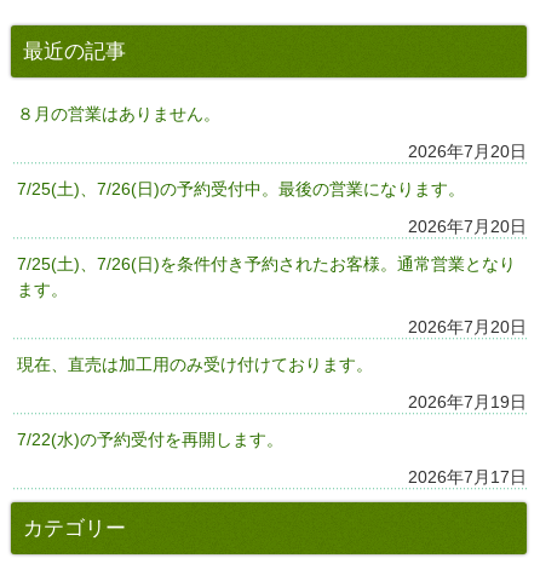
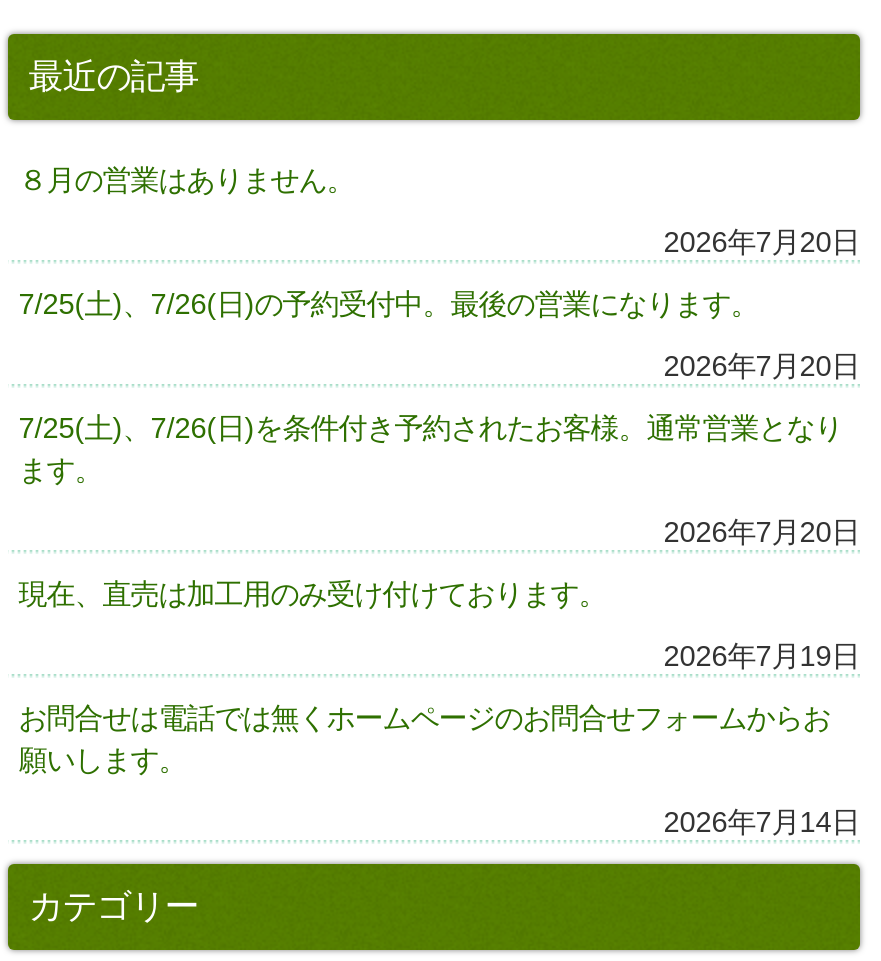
[17,430,284,450] 7/22(水)の予約受付を再開します。 -> [18,703,830,777] お問合せは電話では無くホームページのお問合せフォームからお | 願いします。
[408,468,526,487] 2026年7月17日 -> [664,807,860,839] 2026年7月14日

